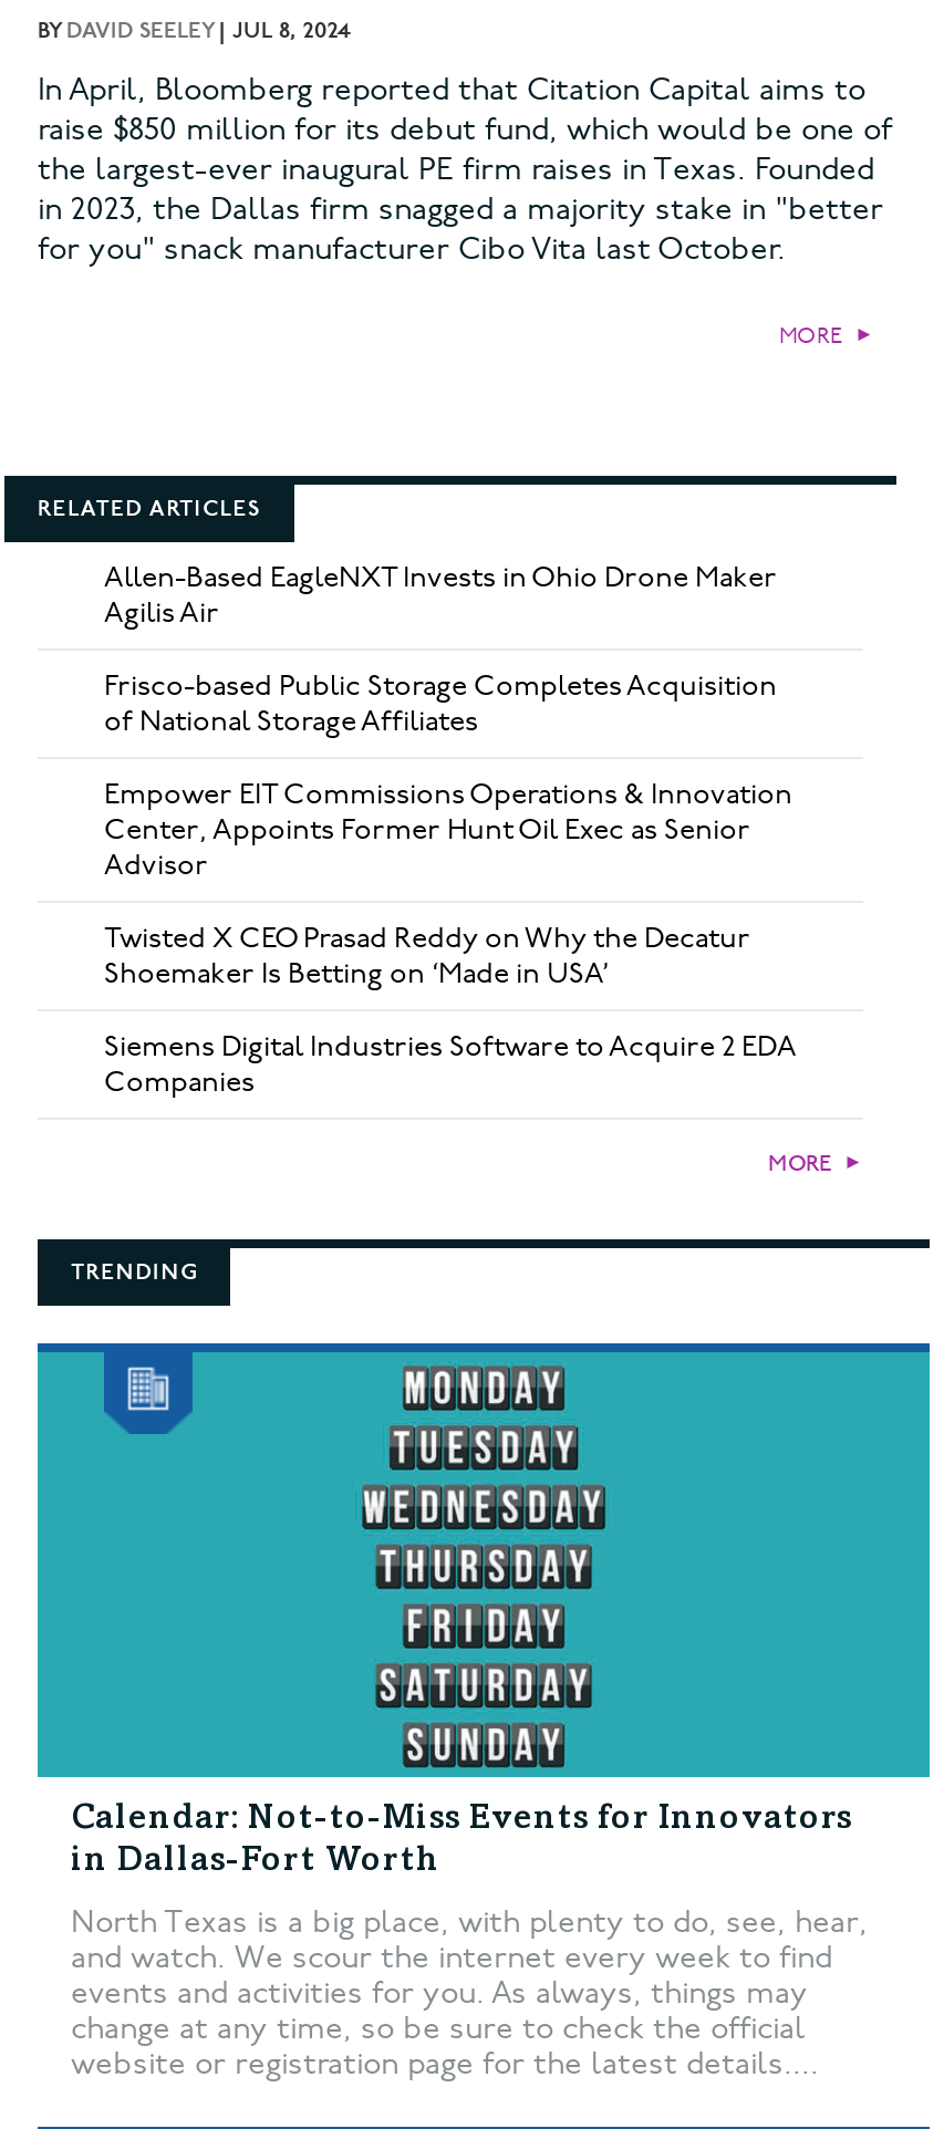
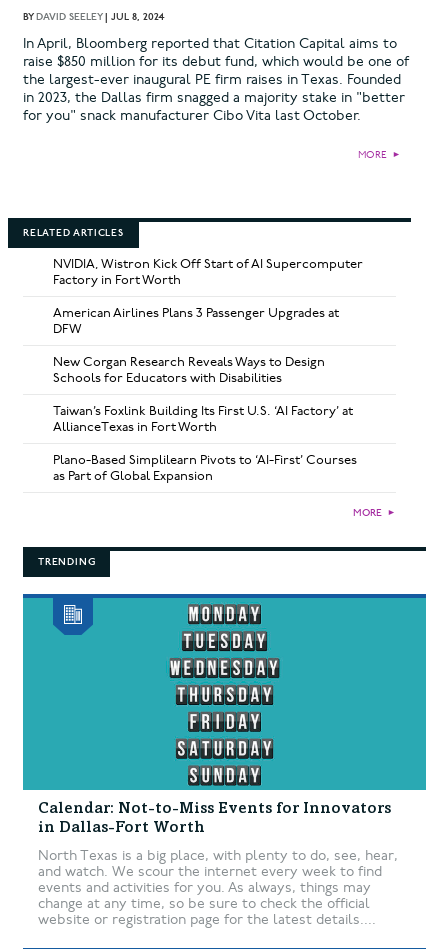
[104,559,777,630] Allen-Based EagleNXT Invests in Ohio Drone Maker | Agilis Air -> [53,256,363,288] NVIDIA, Wistron Kick Off Start of AI Supercomputer | Factory in Fort Worth
[104,668,777,739] Frisco-based Public Storage Completes Acquisition | of National Storage Affiliates -> [53,305,339,337] American Airlines Plans 3 Passenger Upgrades at | DFW
[104,776,792,883] Empower EIT Commissions Operations & Innovation | Center, Appoints Former Hunt Oil Exec as Senior | Advisor -> [53,354,325,386] New Corgan Research Reveals Ways to Design | Schools for Educators with Disabilities
[104,920,750,991] Twisted X CEO Prasad Reddy on Why the Decatur | Shoemaker Is Betting on ‘Made in USA’ -> [53,403,353,435] Taiwan’s Foxlink Building Its First U.S. ‘AI Factory’ at | AllianceTexas in Fort Worth
[104,1029,797,1099] Siemens Digital Industries Software to Acquire 2 EDA | Companies -> [53,452,357,484] Plano-Based Simplilearn Pivots to ‘AI-First’ Courses | as Part of Global Expansion

